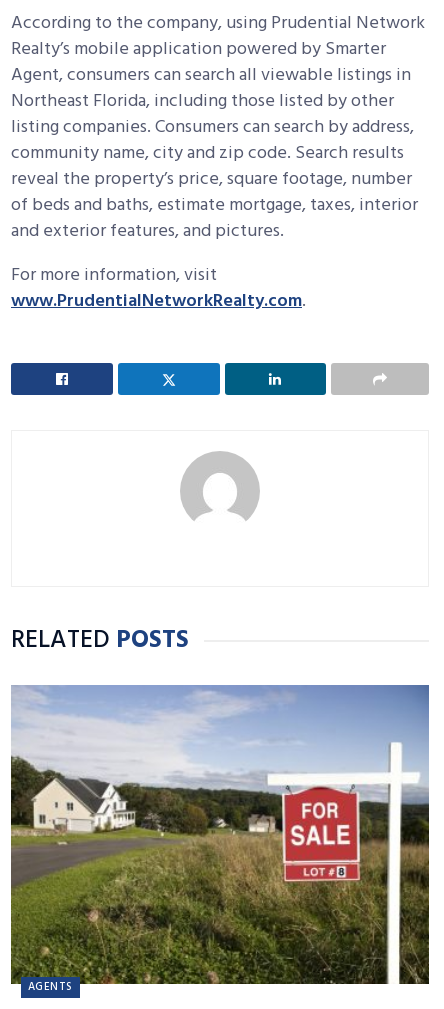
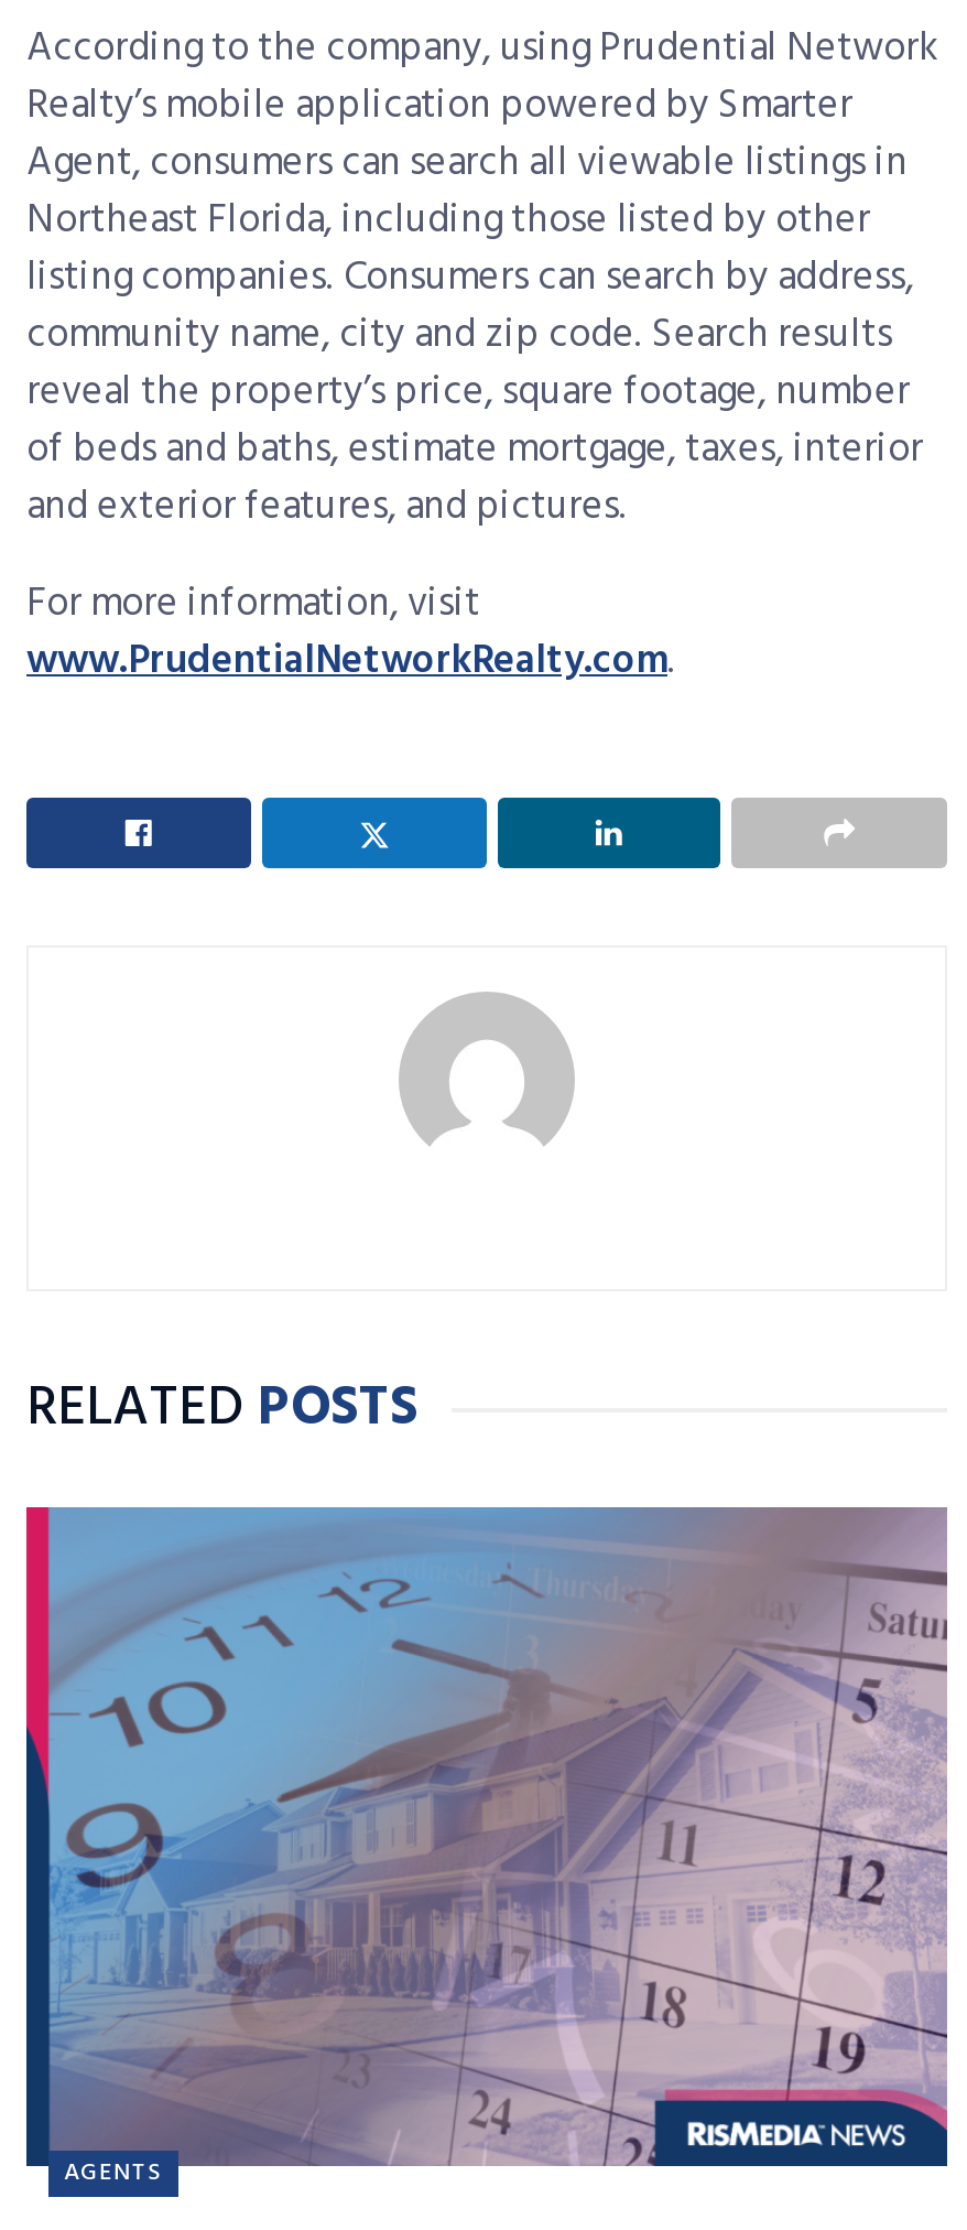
[10,685,430,985] [image] -> [24,1505,949,2168] [image]

